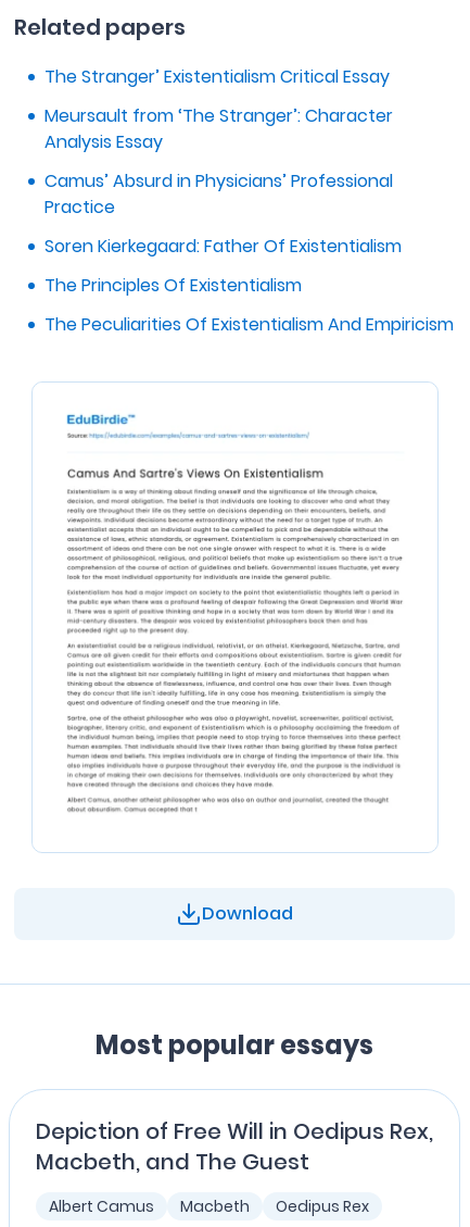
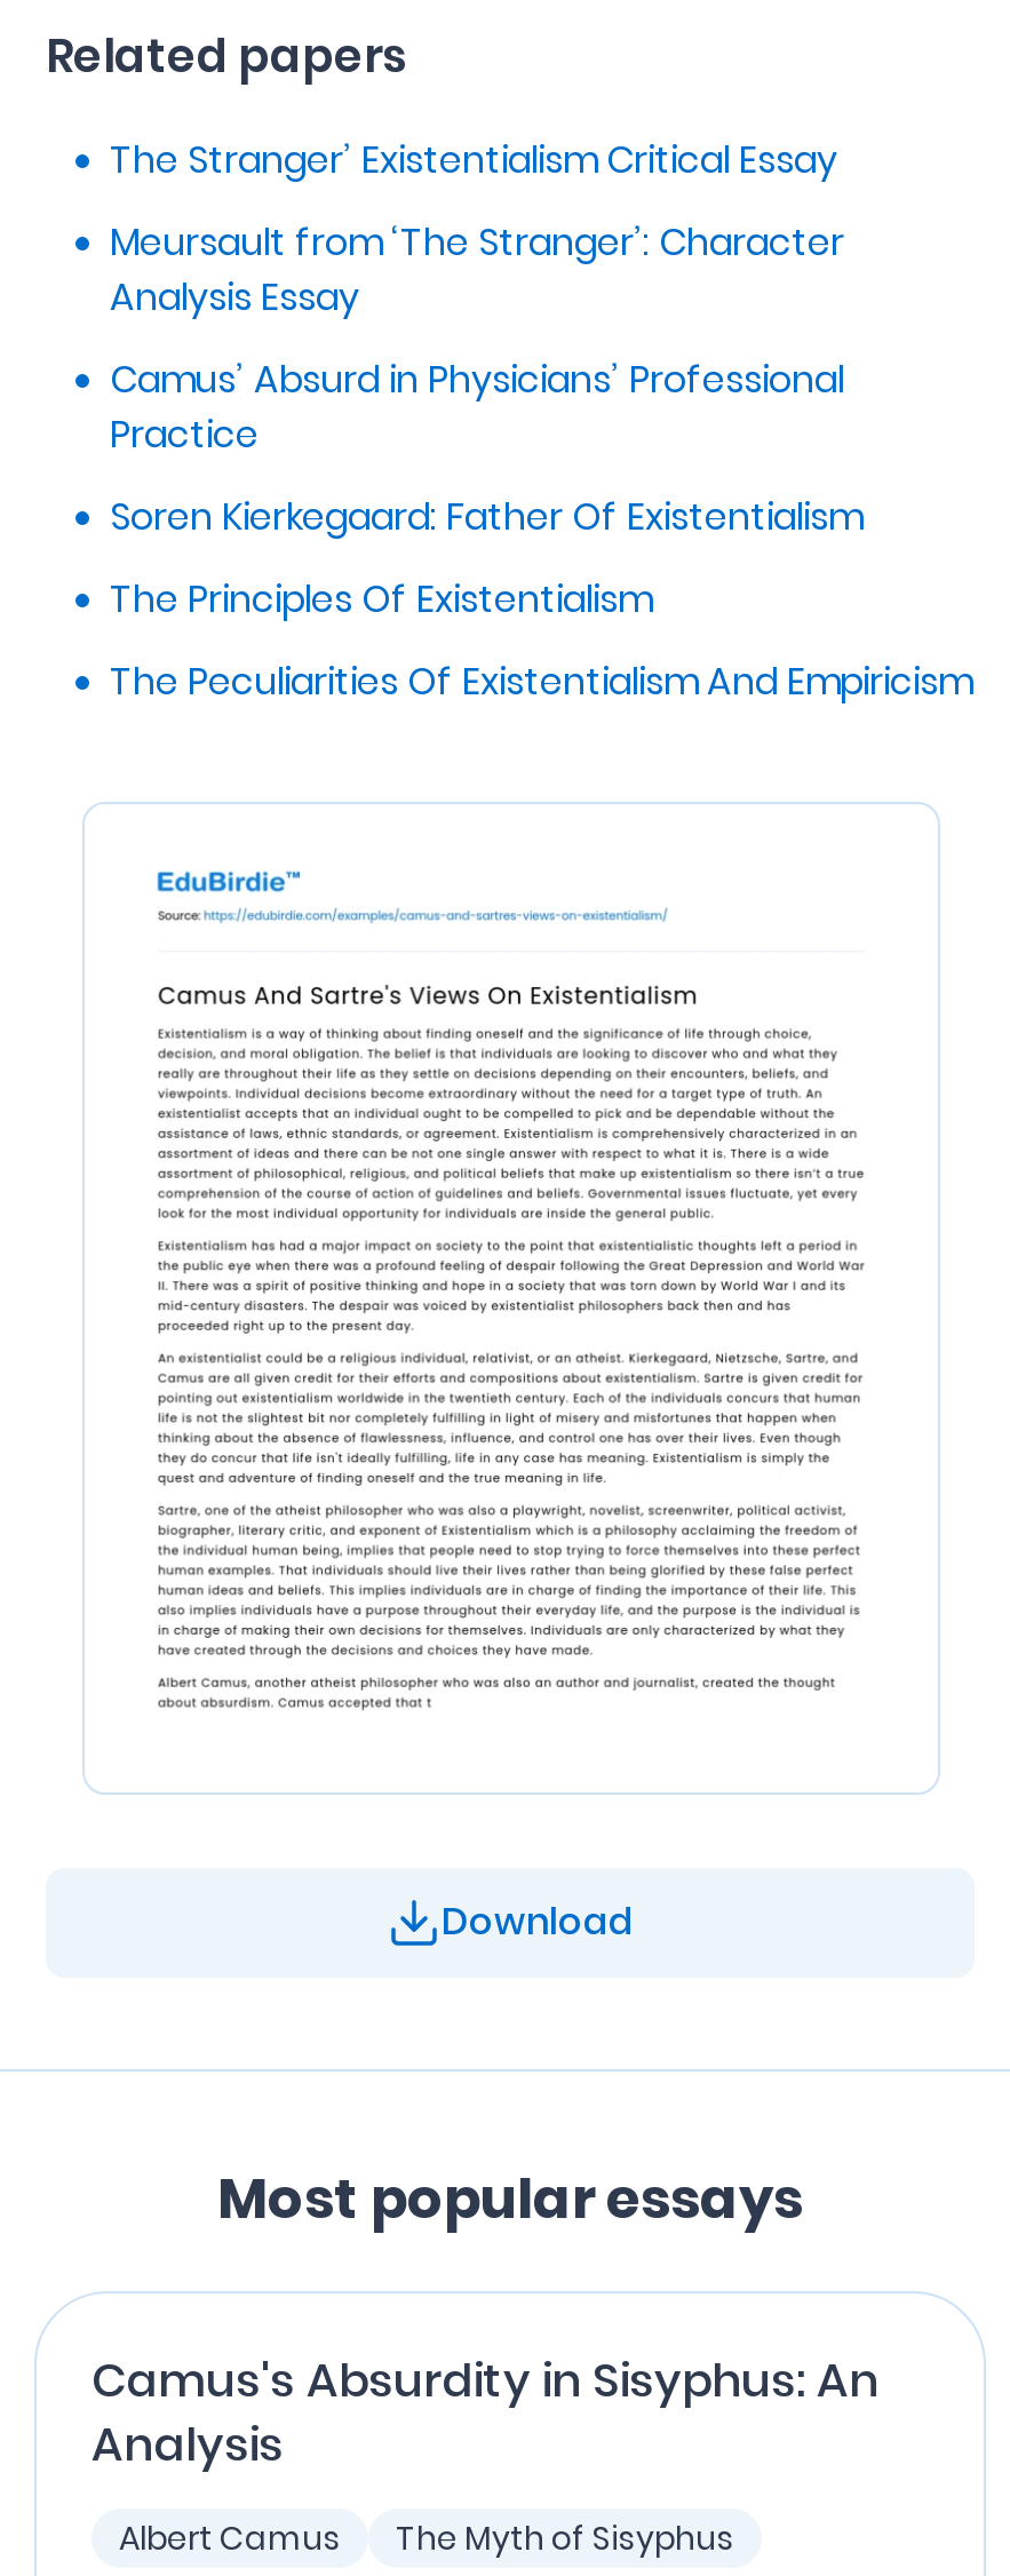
[36,1117,433,1177] Depiction of Free Will in Oedipus Rex, | Macbeth, and The Guest -> [92,2349,878,2477] Camus's Absurdity in Sisyphus: An | Analysis
[180,1196,369,1218] Macbeth | Oedipus Rex -> [396,2516,734,2562] The Myth of Sisyphus

